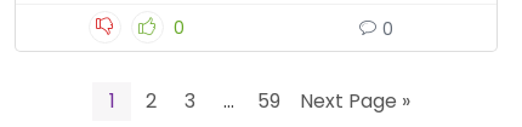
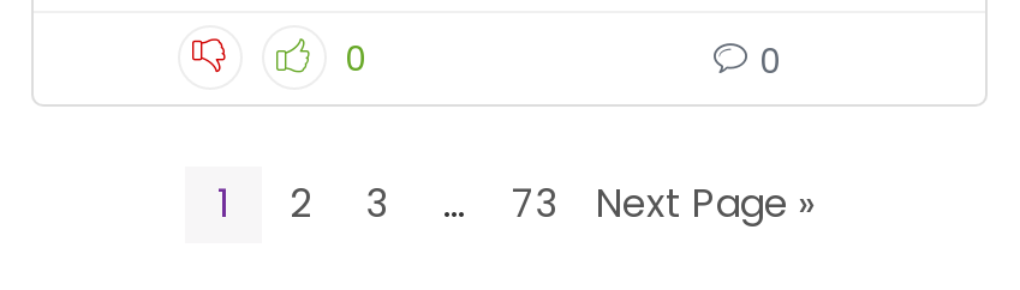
[257,87,280,115] 59 -> [512,176,557,231] 73

